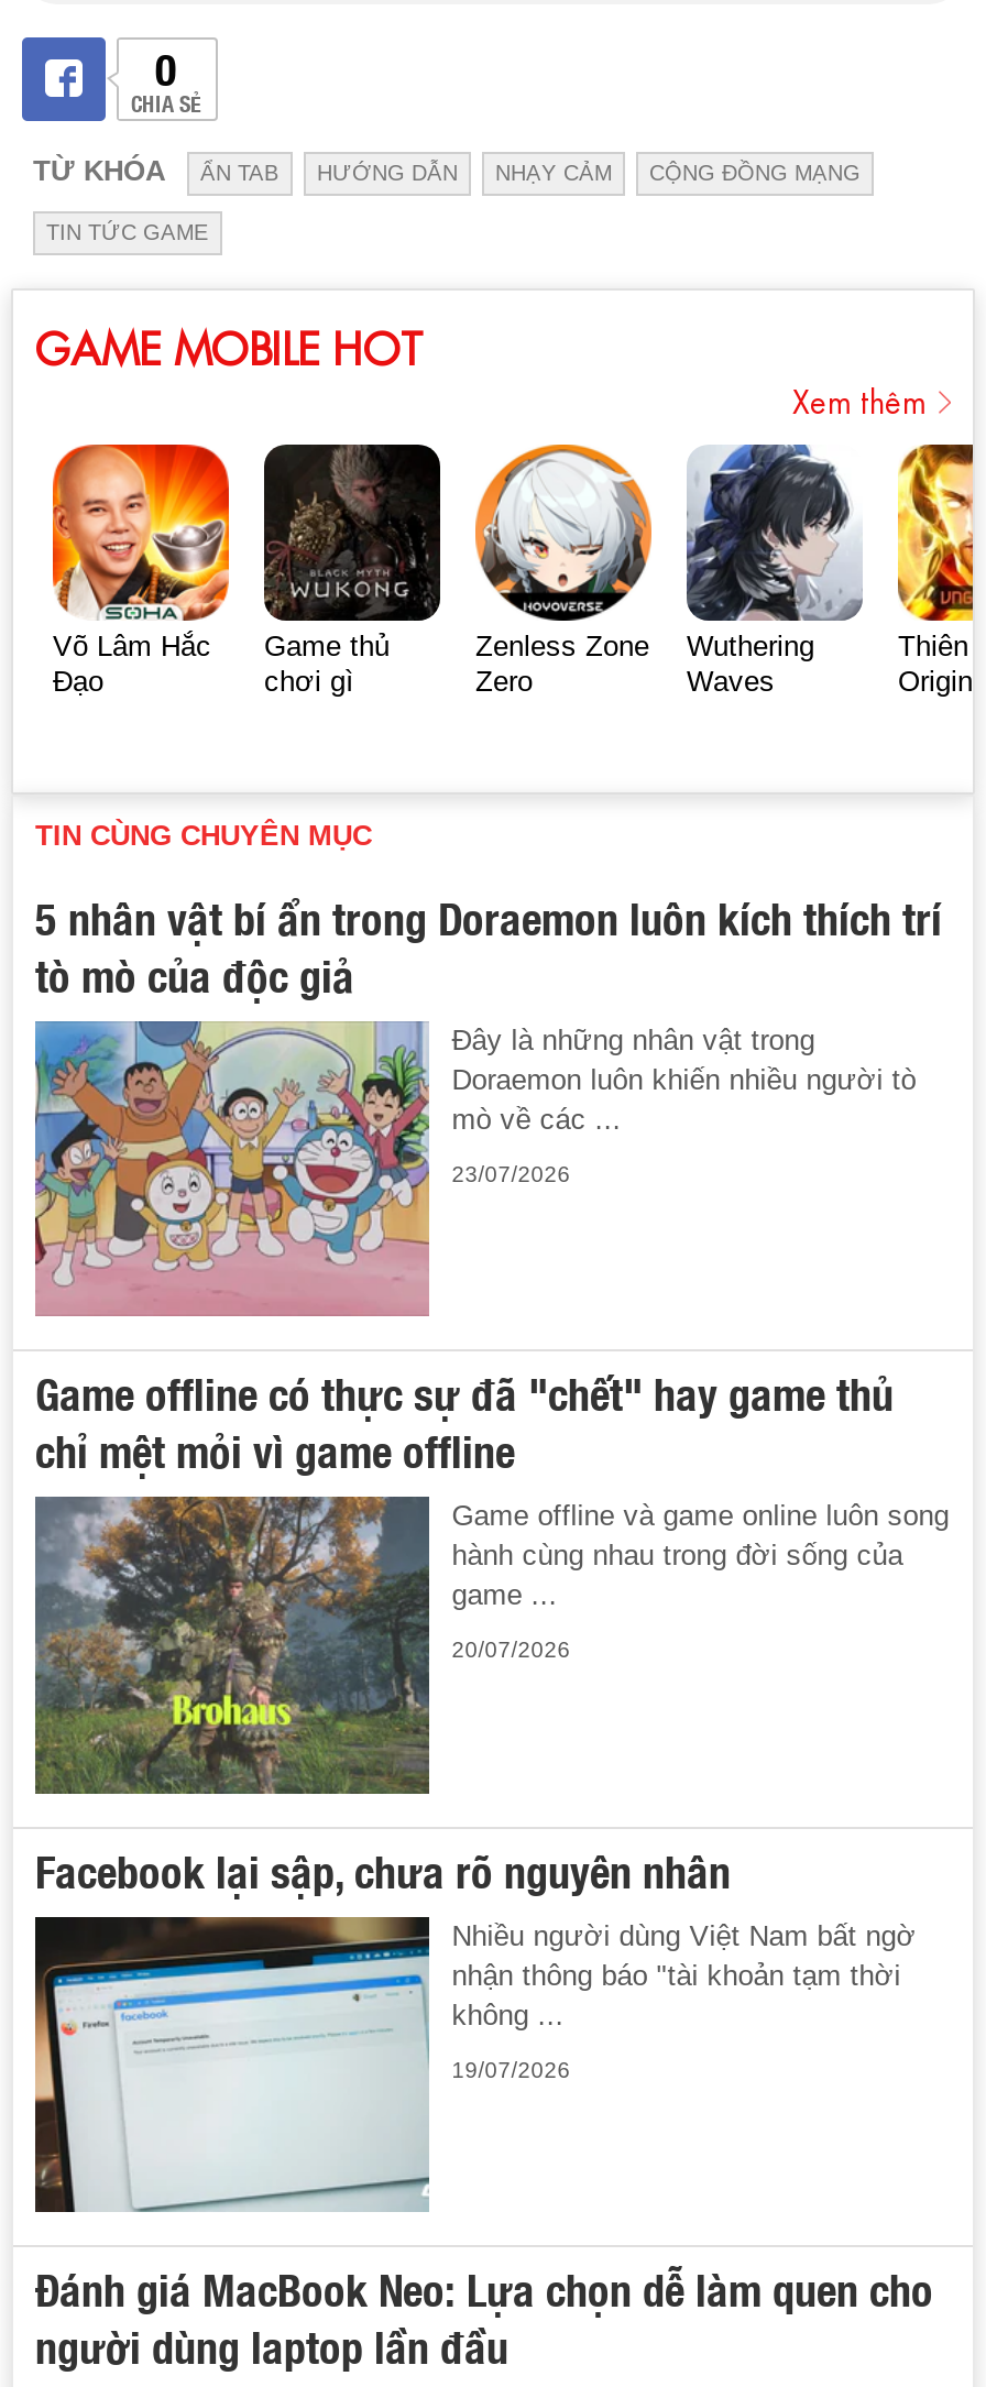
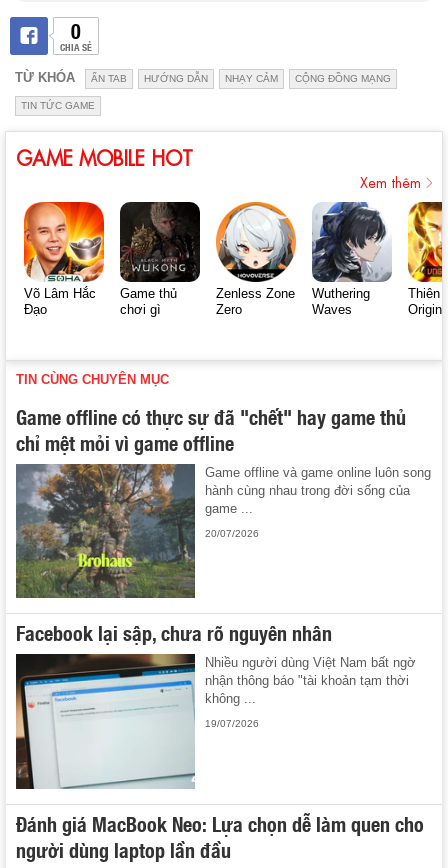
[35,883,942,1316] [image] | 5 nhân vật bí ẩn trong Doraemon luôn kích thích trí | tò mò của độc giả | Đây là những nhân vật trong | Doraemon luôn khiến nhiều người tò | mò về các ... | 23/07/2026 -> none

